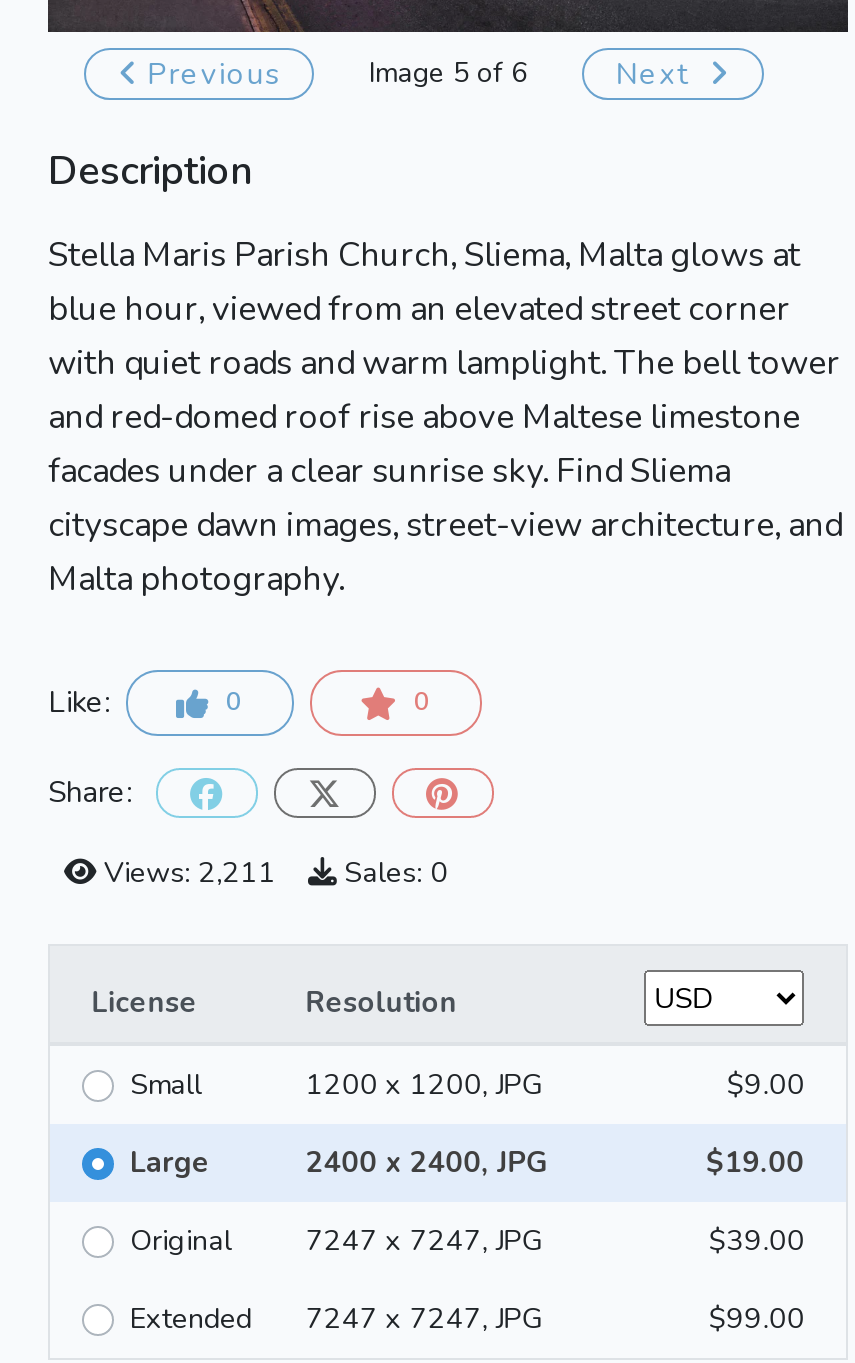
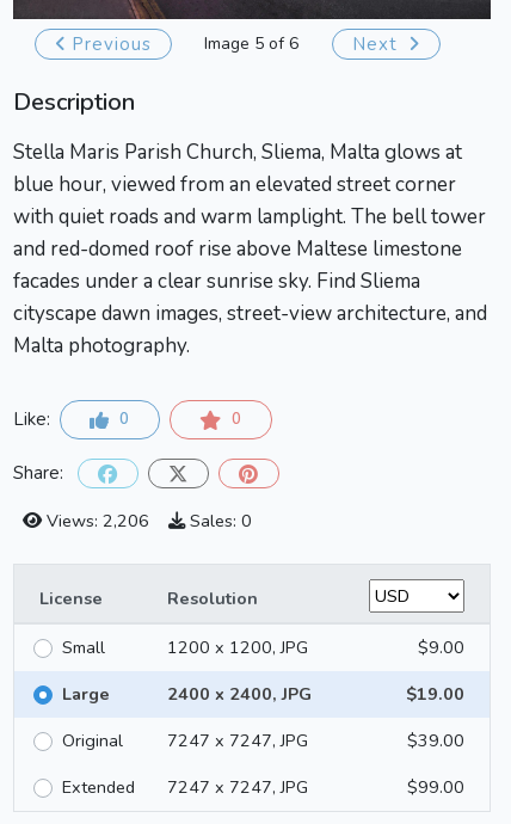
[104,852,448,892] Views: 2,211 Sales: 0 -> [47,509,252,533] Views: 2,206 Sales: 0

